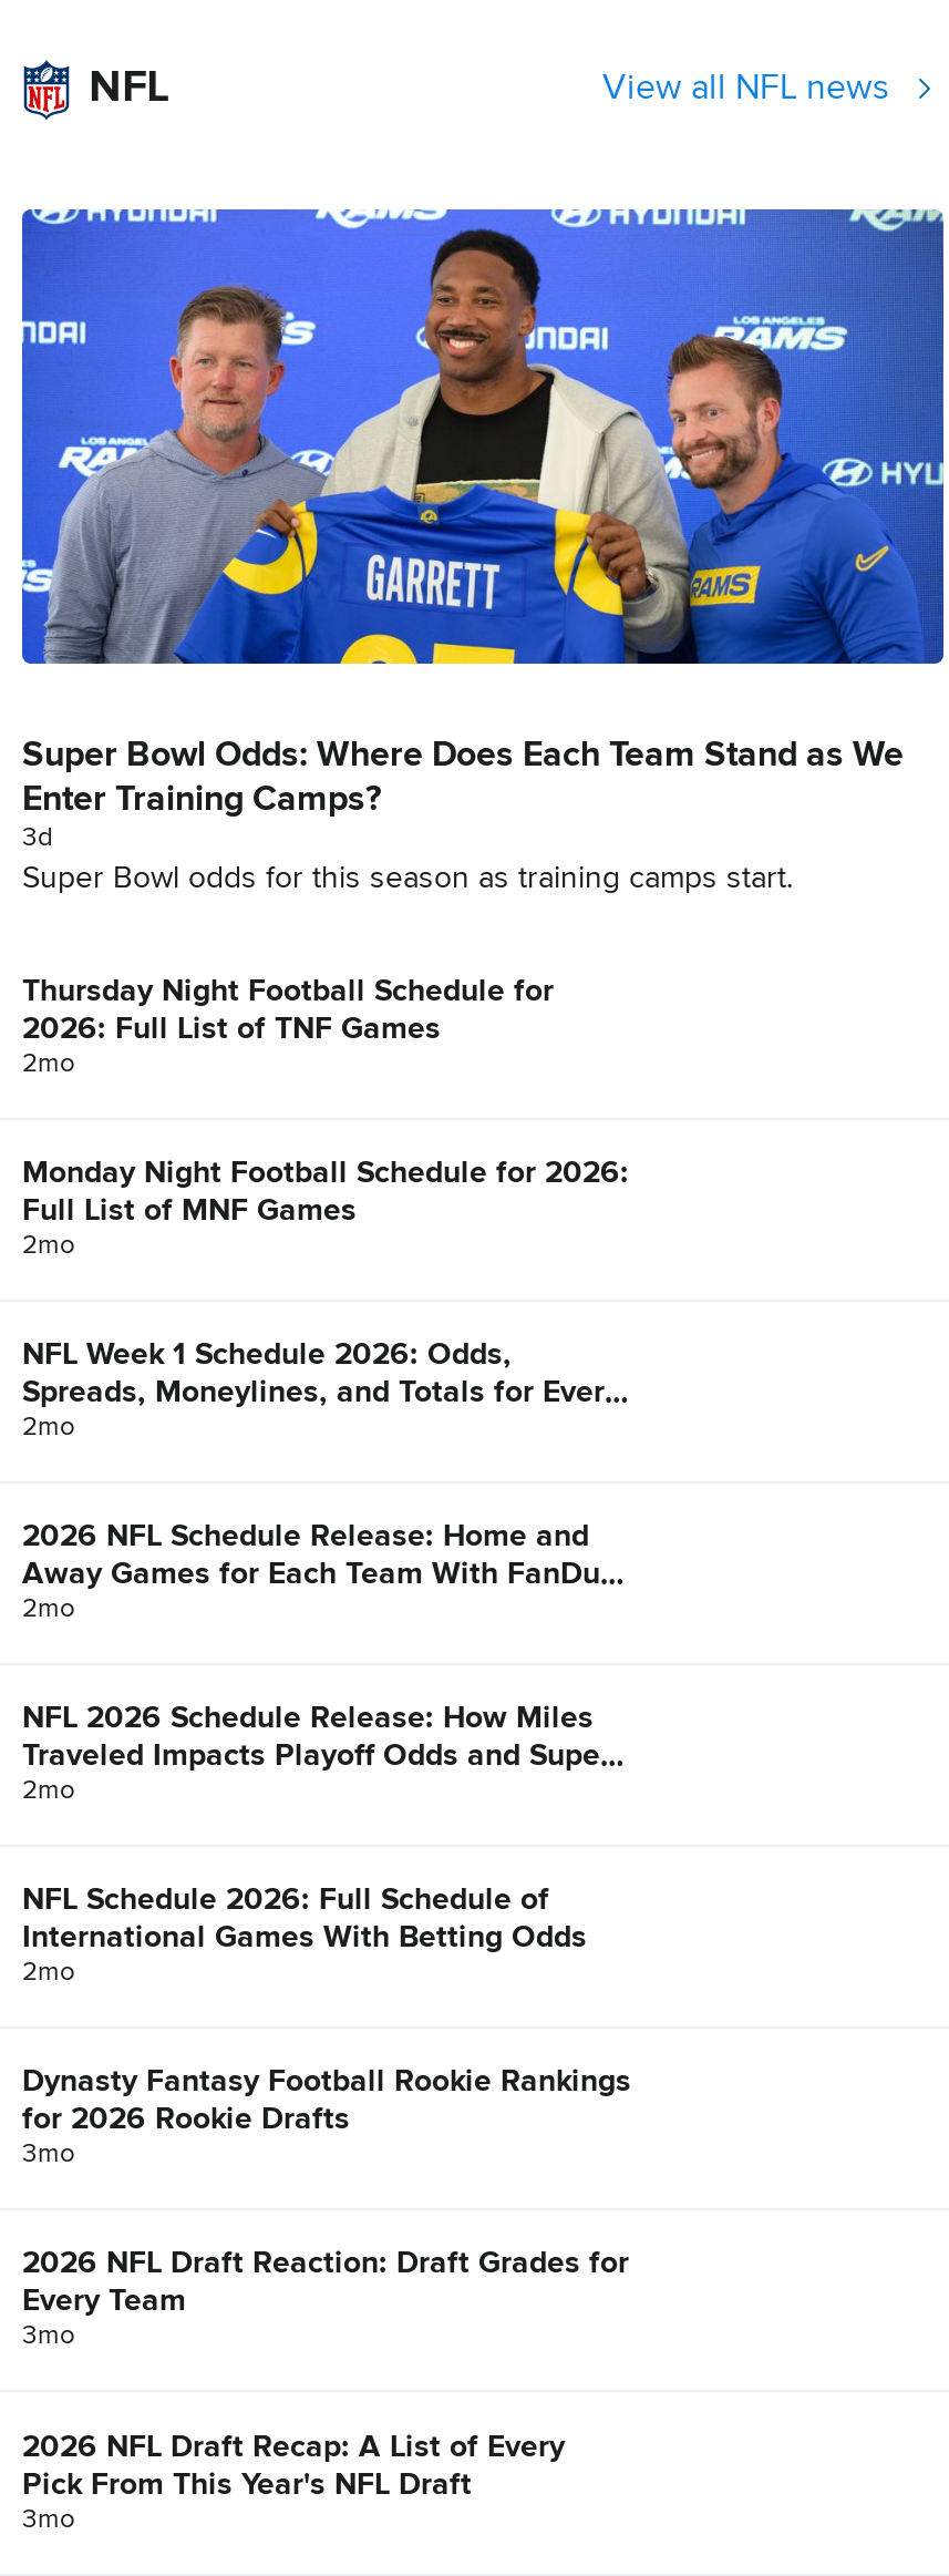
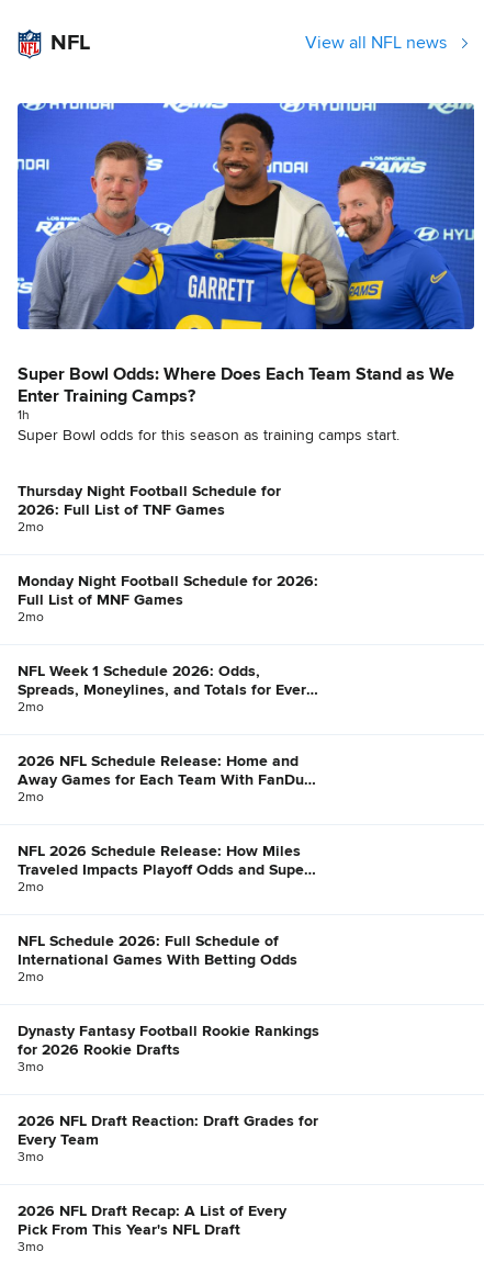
[22,827,53,853] 3d -> [18,409,30,422] 1h

